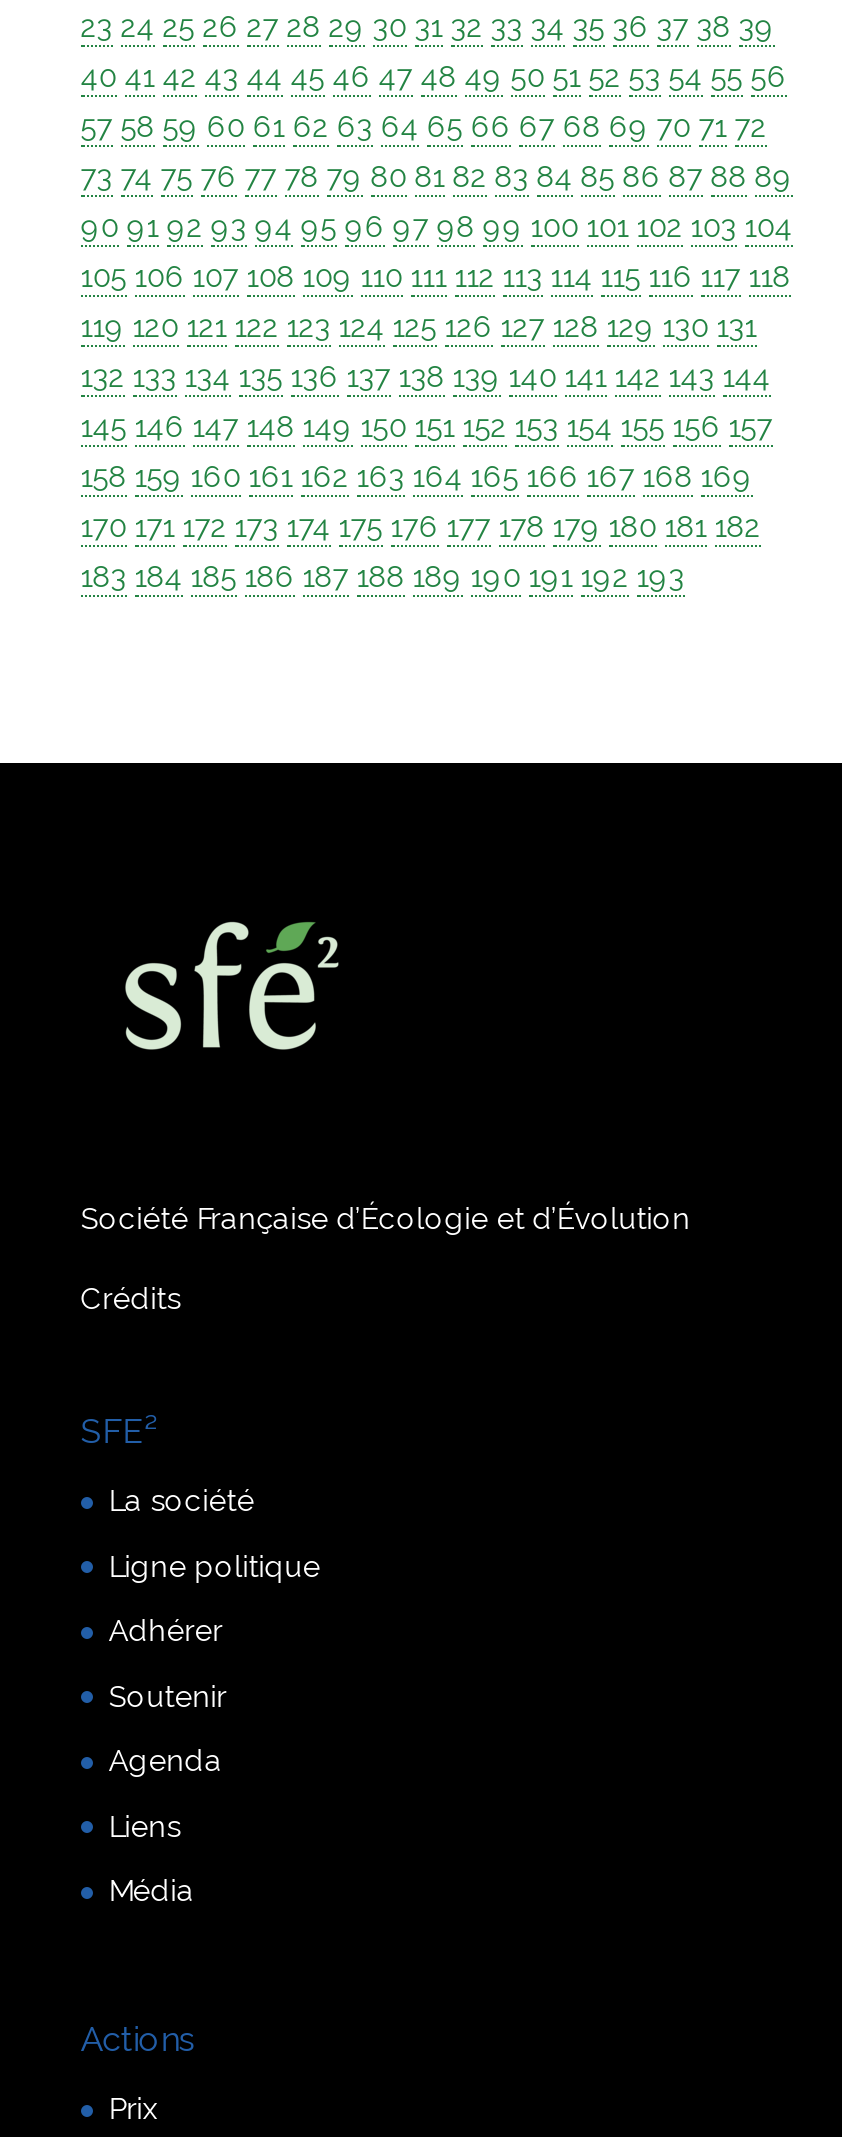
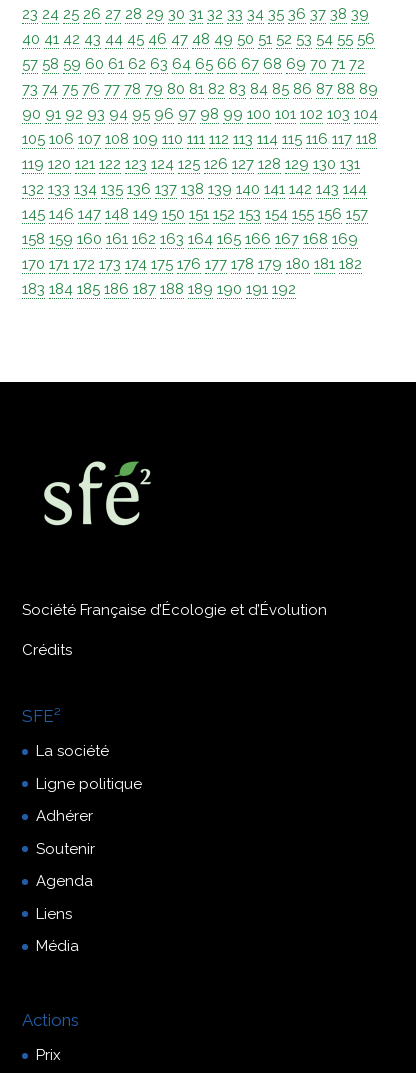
[81,559,685,595] 183 184 185 186 187 188 189 190 191 192 193 -> [22,280,296,298] 183 184 185 186 187 188 189 190 191 192

